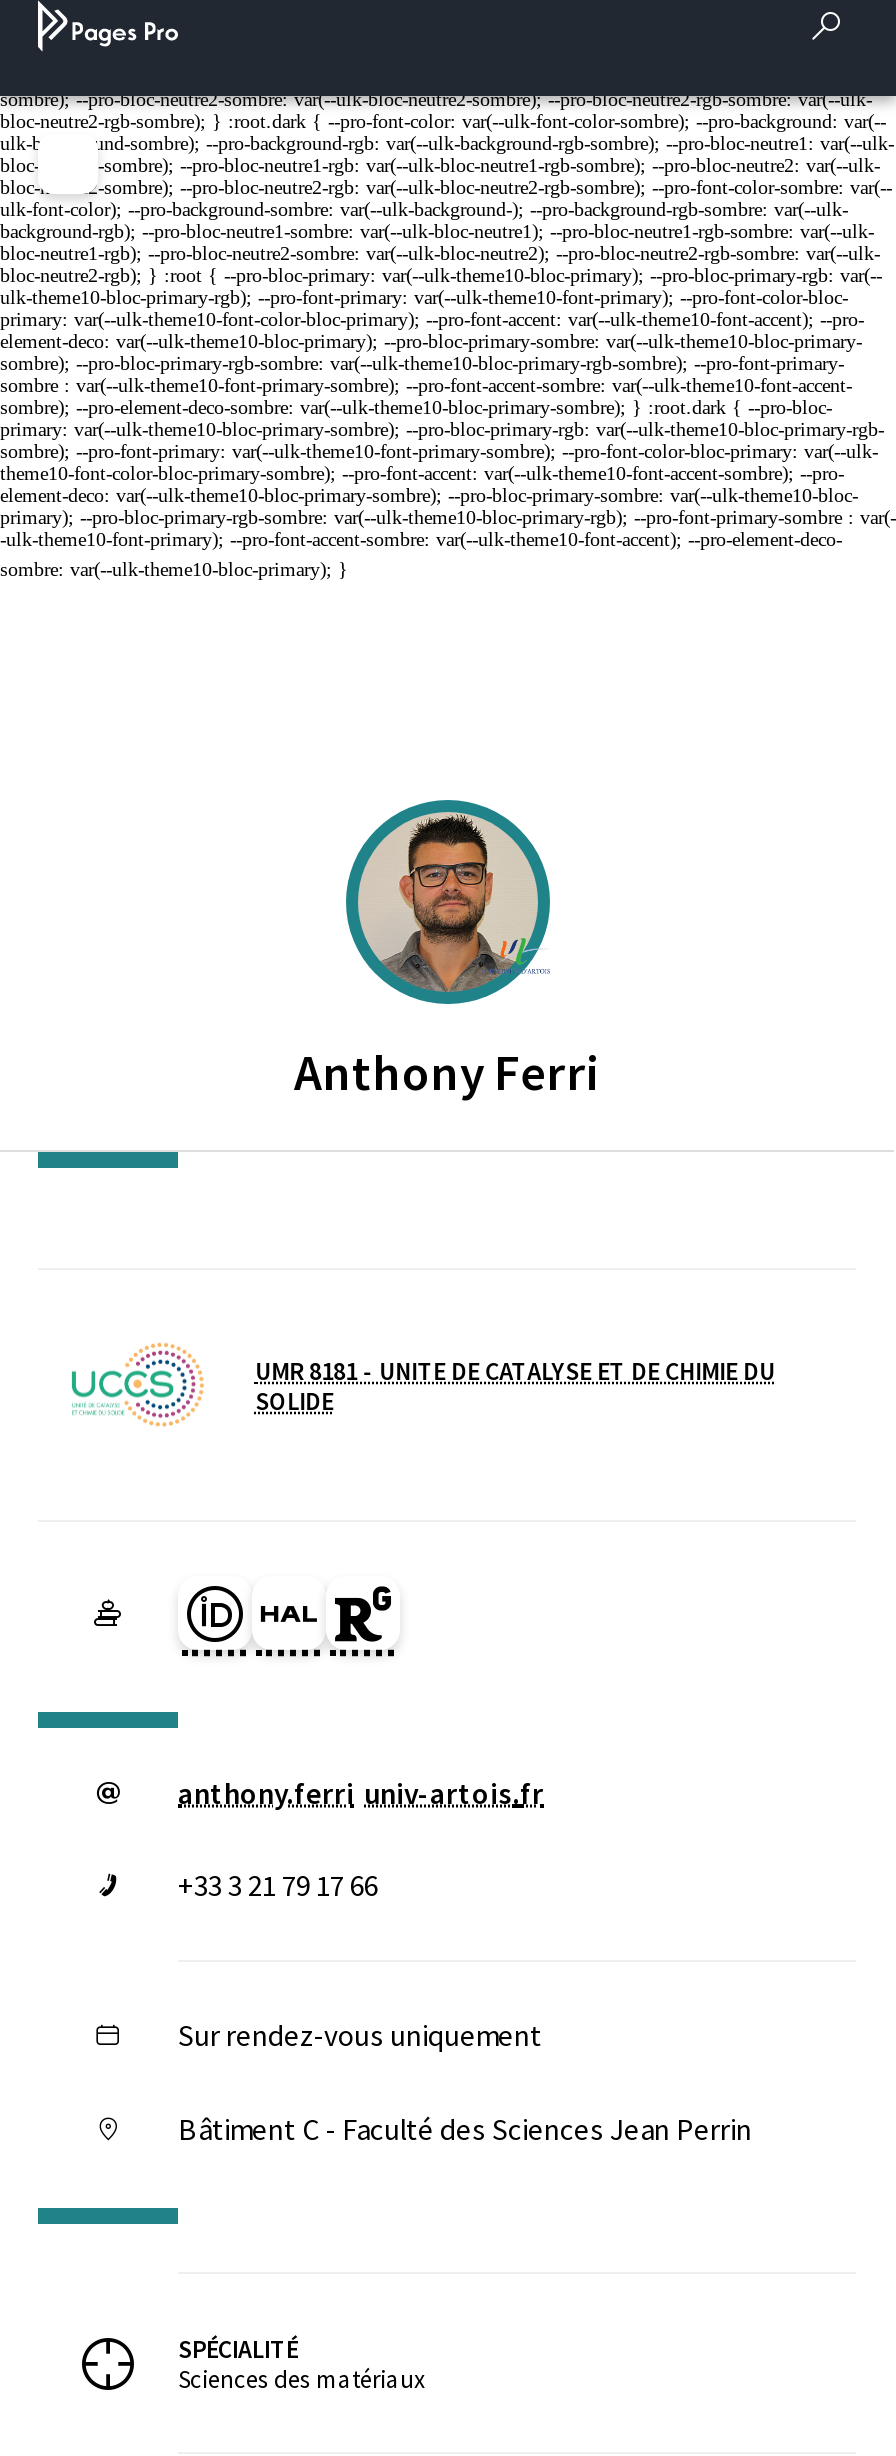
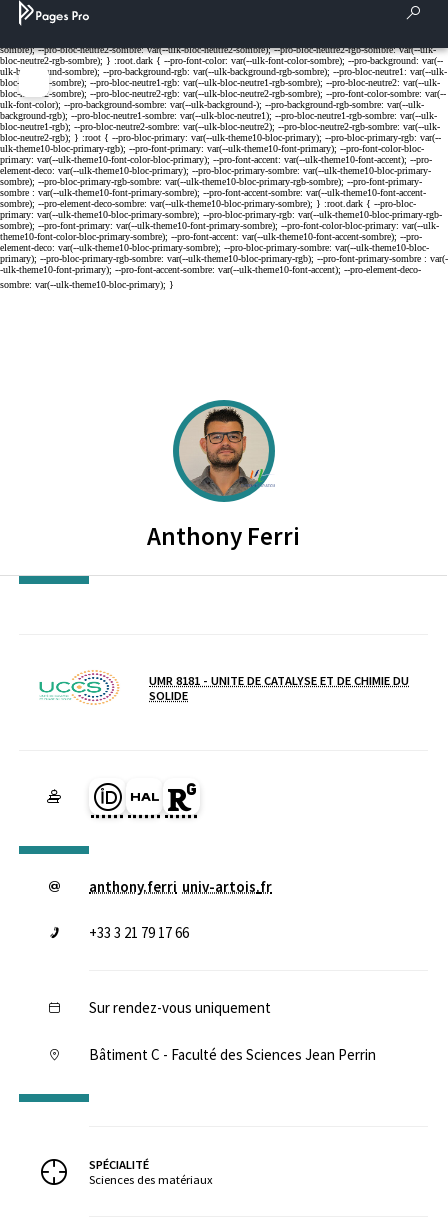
[70,1344,226,1426] [image] -> [36,670,113,707] [image]

